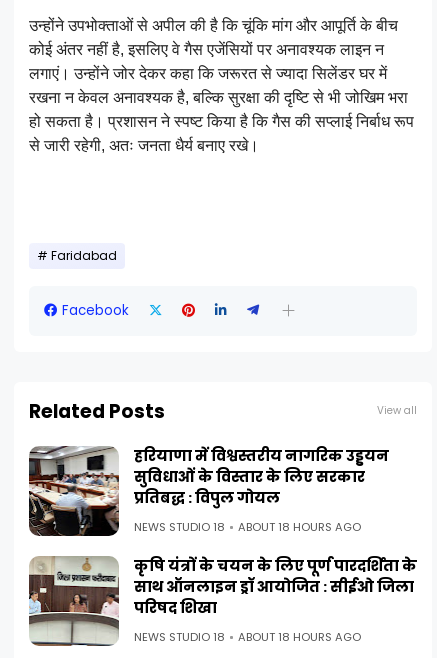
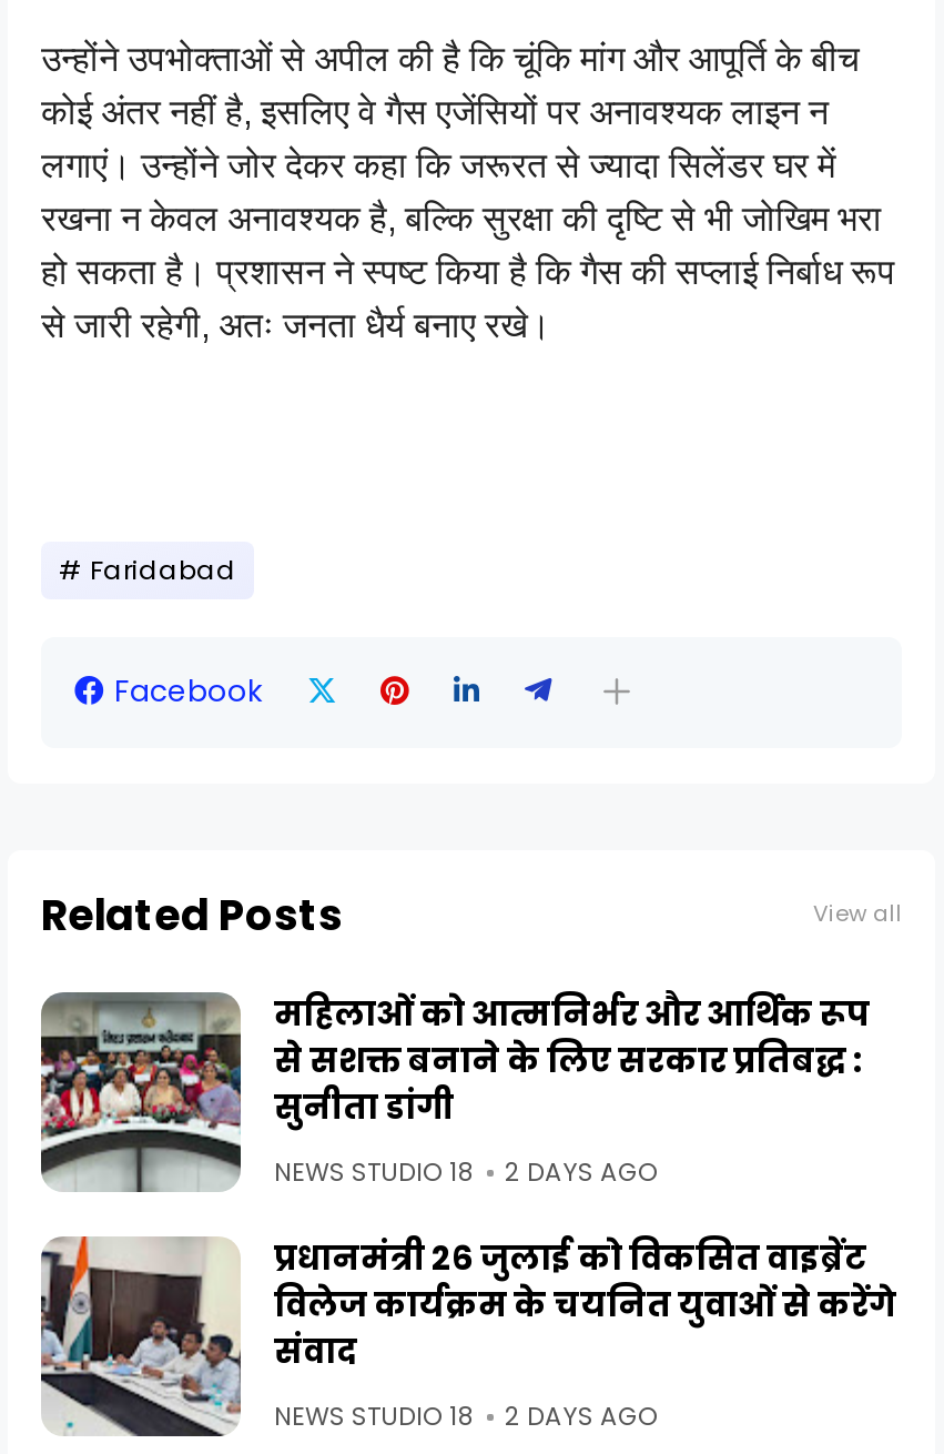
[28,446,389,537] [image] | हरियाणा में विश्वस्तरीय नागरिक उड्डयन | सुविधाओं के विस्तार के लिए सरकार | प्रतिबद्ध : विपुल गोयल -> [39,992,869,1194] [image] | महिलाओं को आत्मनिर्भर और आर्थिक रूप | से सशक्त बनाने के लिए सरकार प्रतिबद्ध : | सुनीता डांगी
[238,519,361,535] ABOUT 18 HOURS AGO -> [505,1154,658,1189] 2 DAYS AGO
[29,556,417,647] [image] | कृषि यंत्रों के चयन के लिए पूर्ण पारदर्शिता के | साथ ऑनलाइन ड्रॉ आयोजित : सीईओ जिला | परिषद शिखा -> [41,1236,895,1436] [image] | प्रधानमंत्री 26 जुलाई को विकसित वाइब्रेंट | विलेज कार्यक्रम के चयनित युवाओं से करेंगे | संवाद
[238,629,361,645] ABOUT 18 HOURS AGO -> [505,1398,658,1433] 2 DAYS AGO

